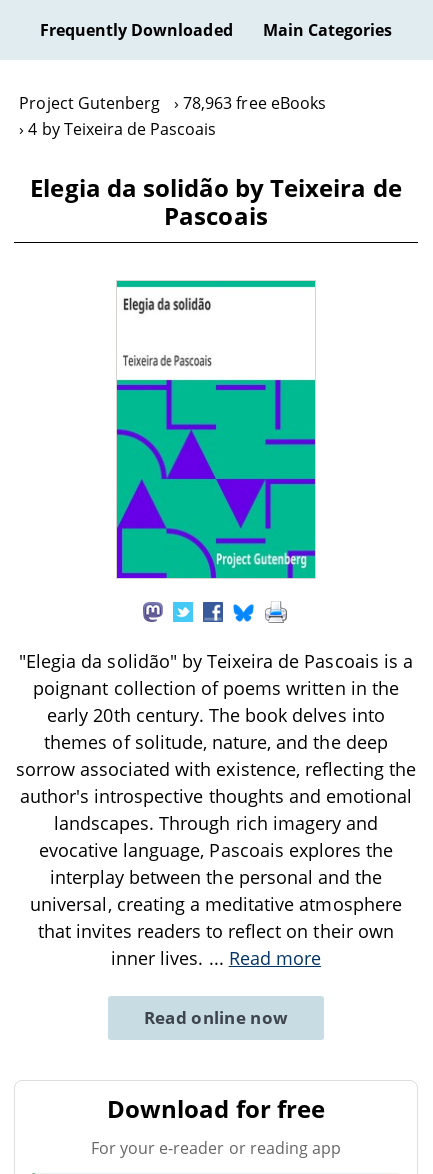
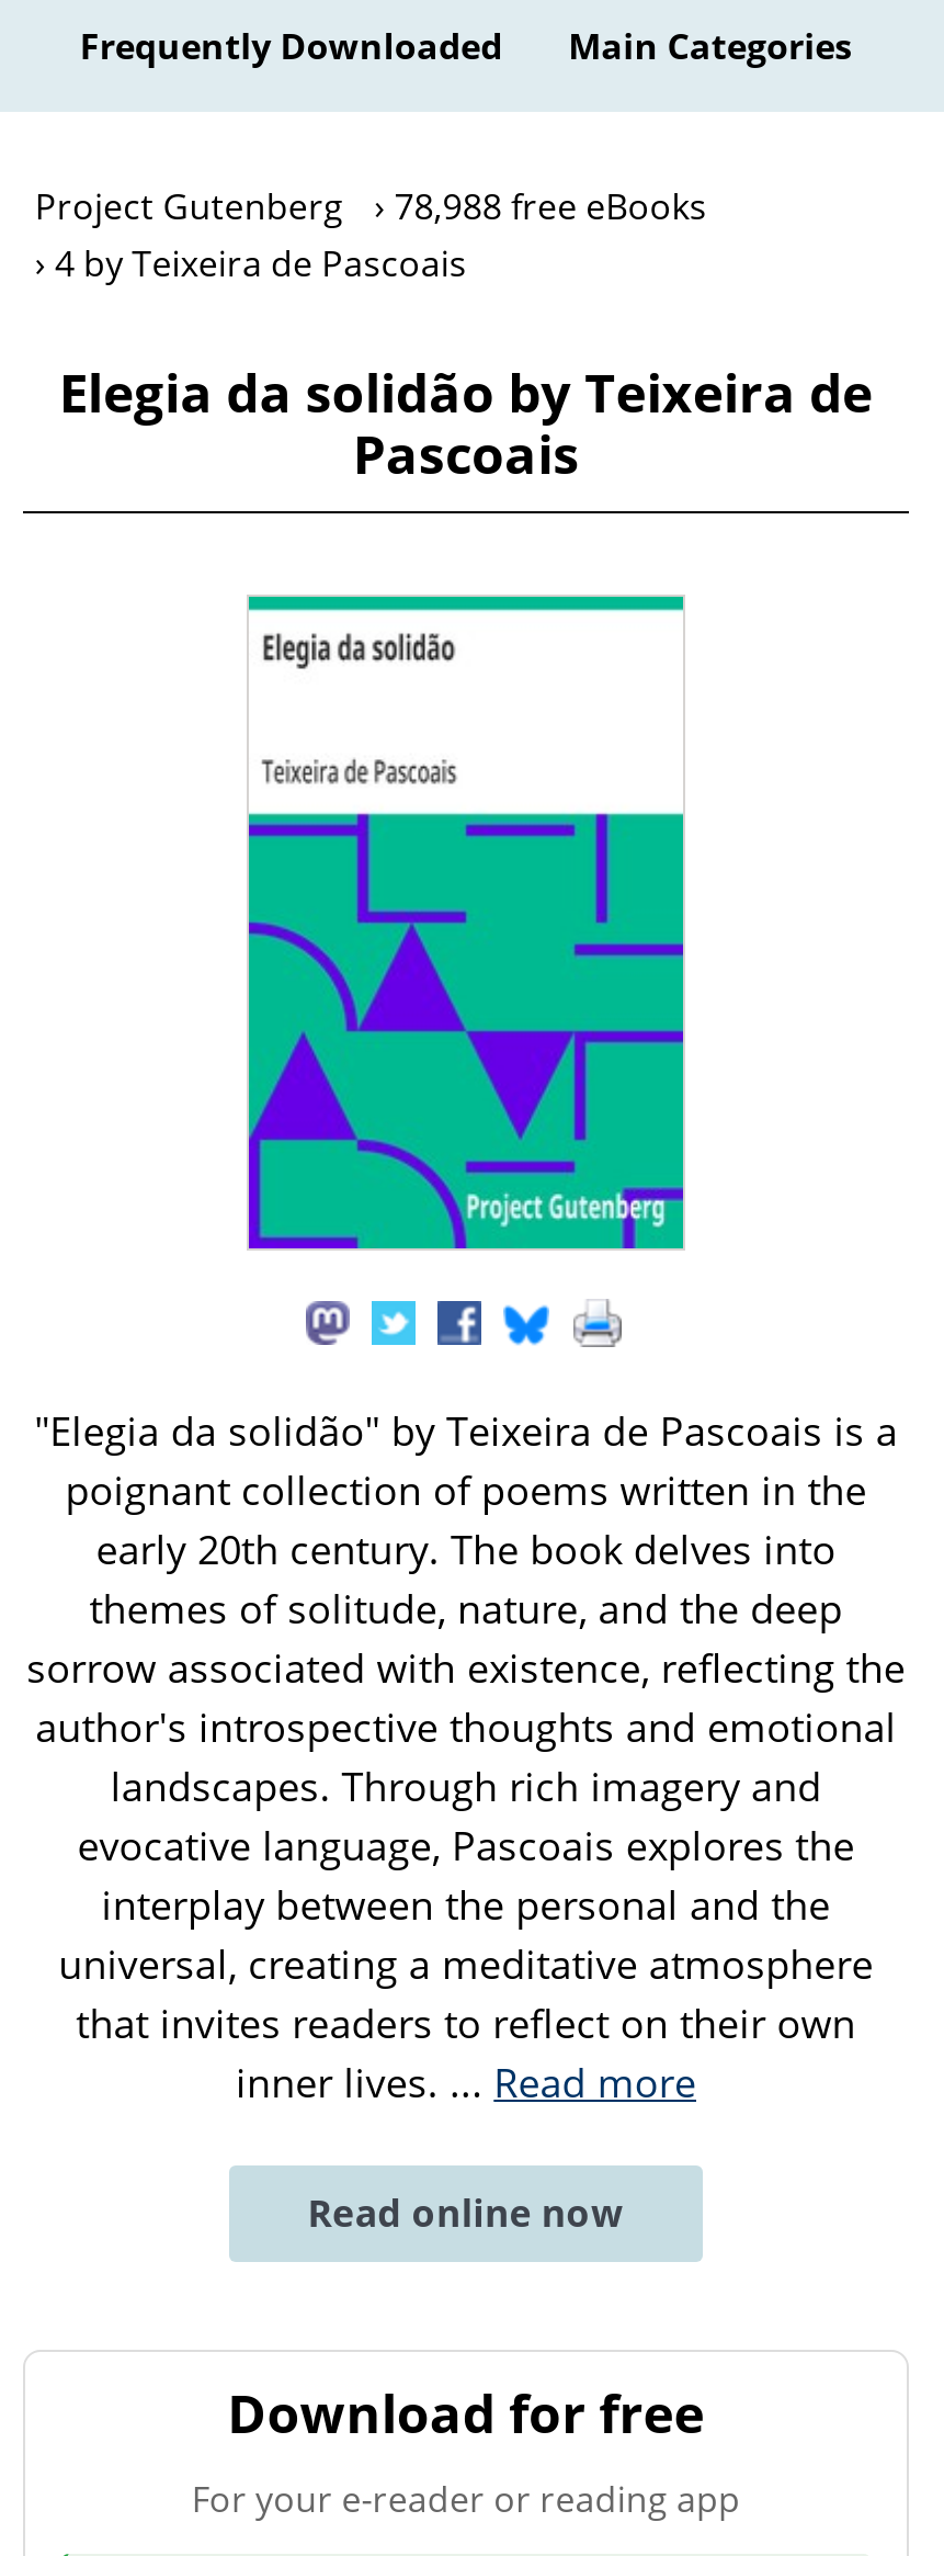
[19,92,326,114] Project Gutenberg 78,963 free eBooks -> [35,182,707,230] Project Gutenberg 78,988 free eBooks

